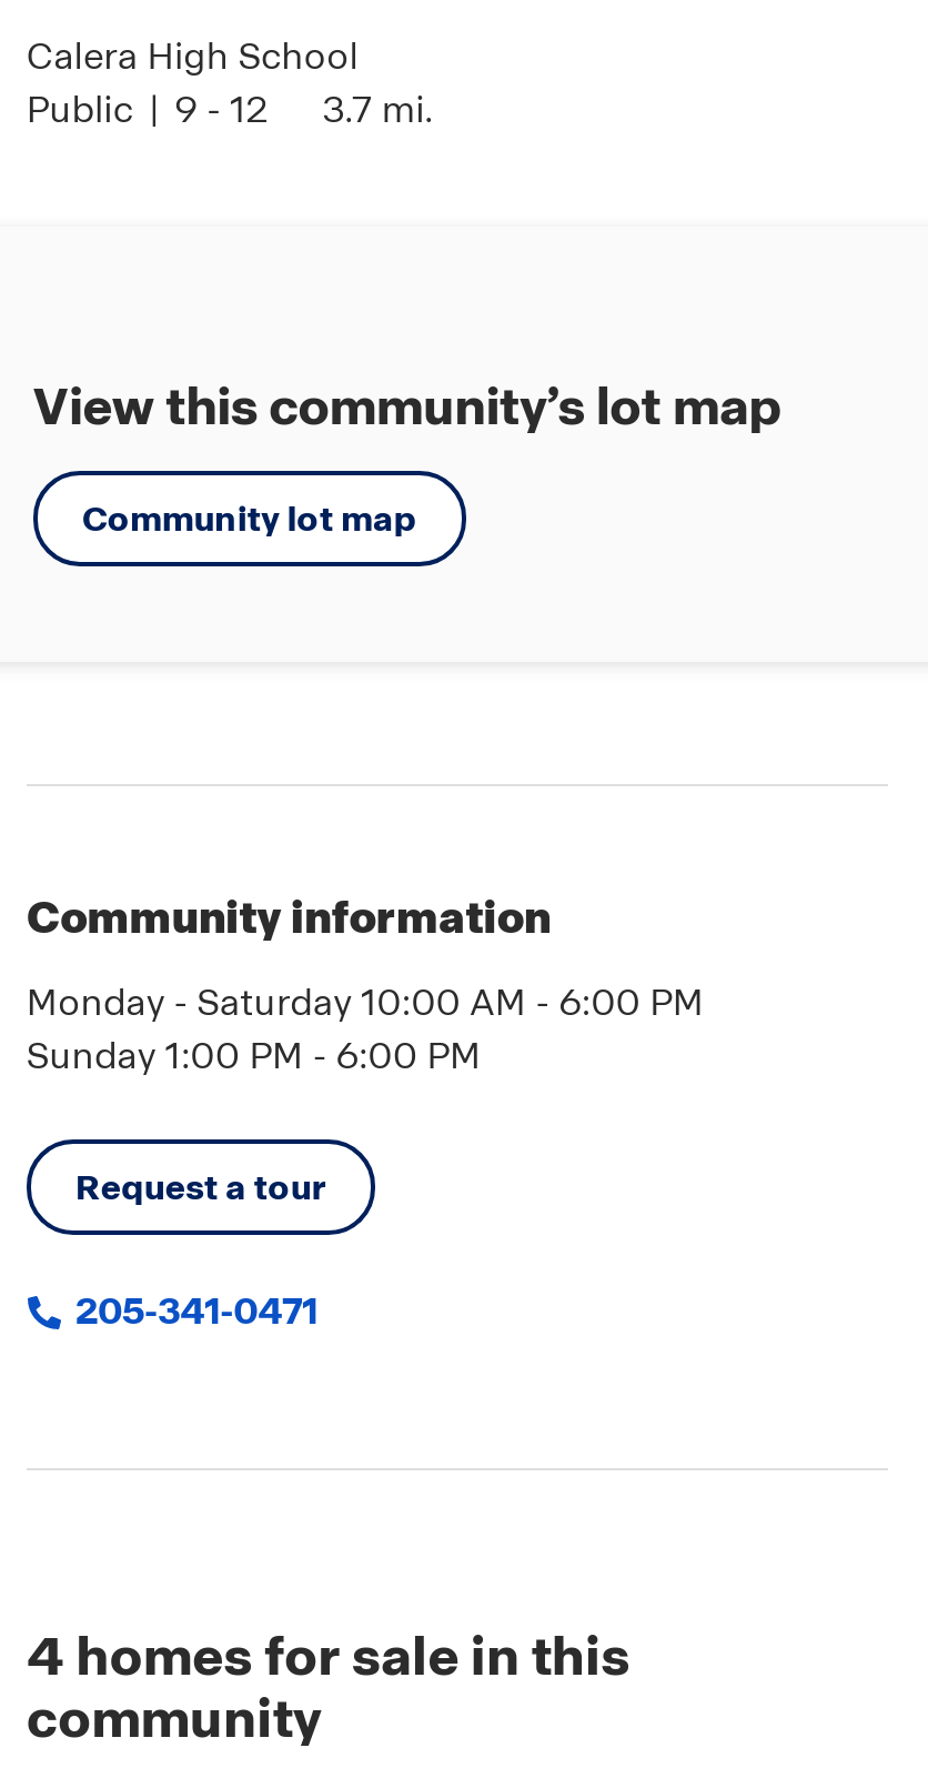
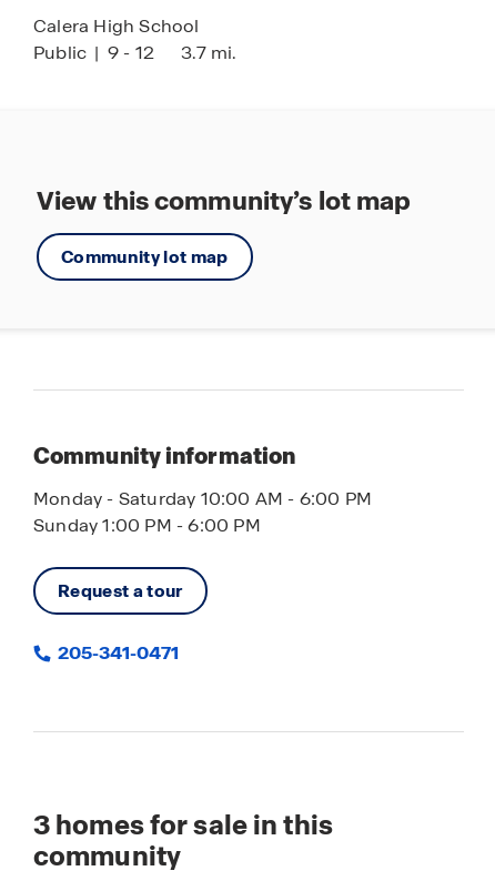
[27,1621,630,1690] 4 homes for sale in this -> [33,808,333,842] 3 homes for sale in this

